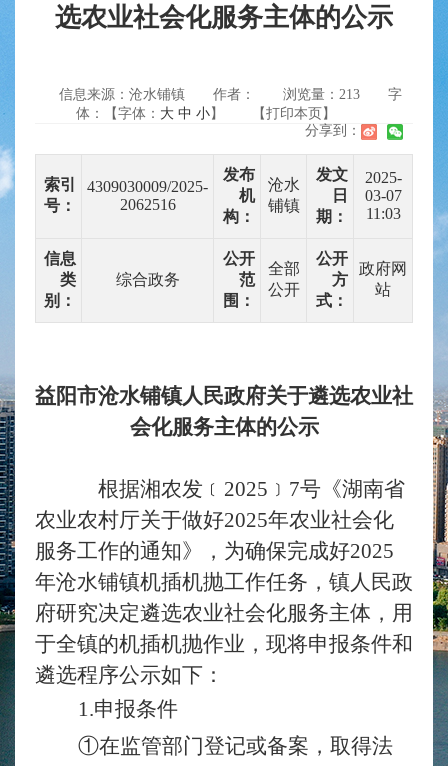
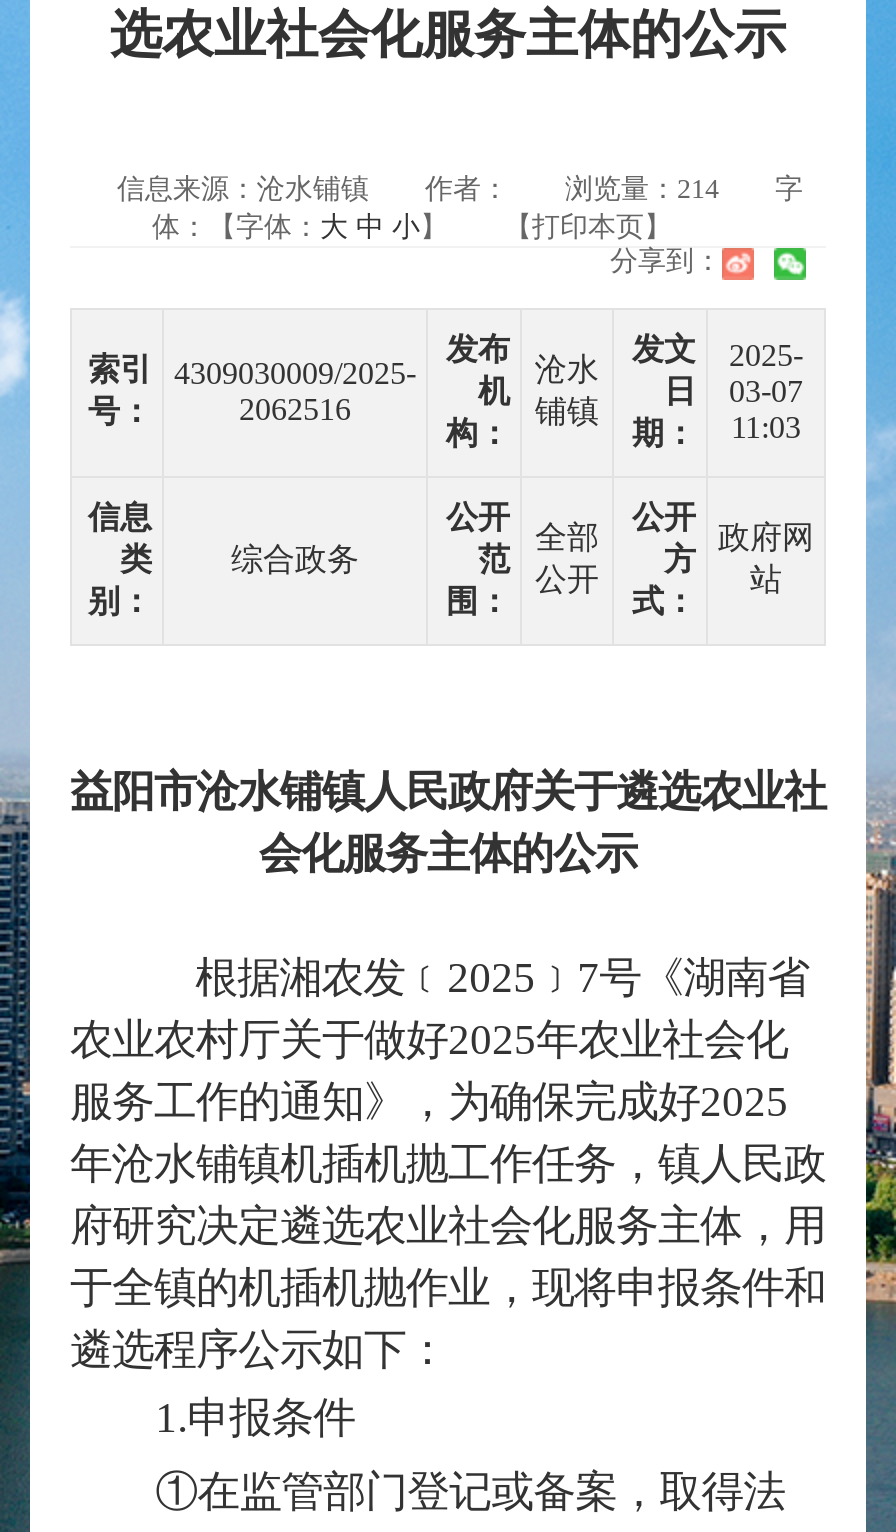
[58,87,401,102] 信息来源：沧水铺镇 作者： 浏览量：213 字 -> [117,174,803,204] 信息来源：沧水铺镇 作者： 浏览量：214 字

